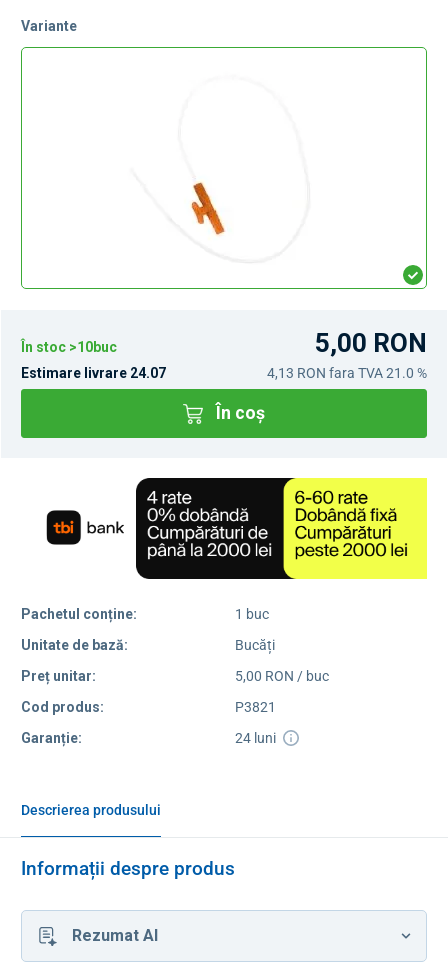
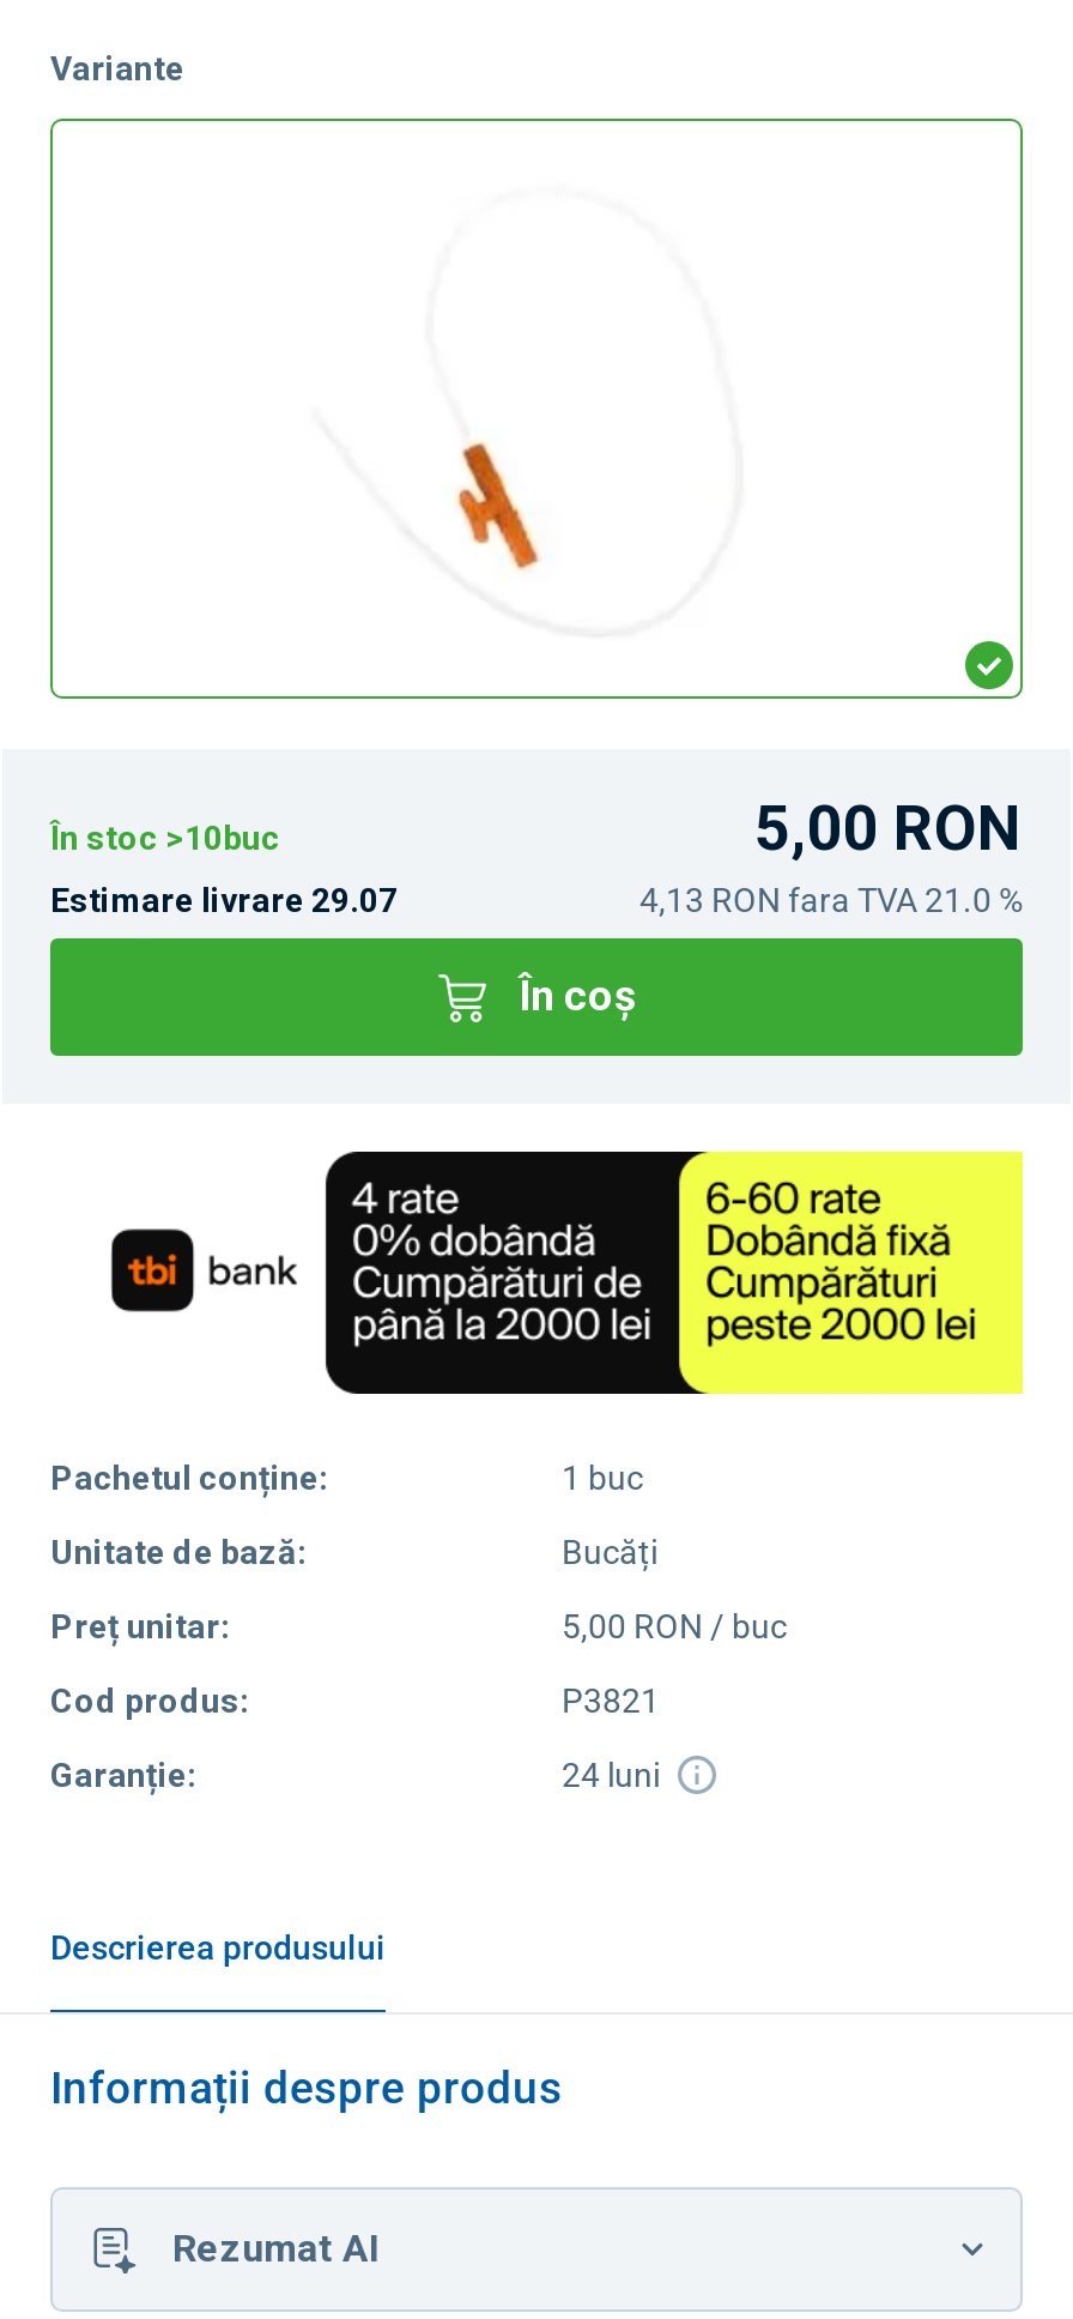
[21,365,166,381] Estimare livrare 24.07 -> [50,880,398,919] Estimare livrare 29.07

